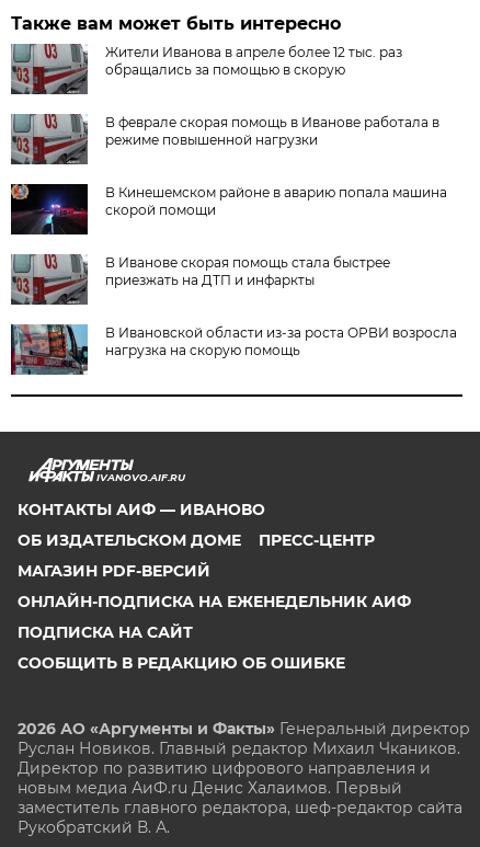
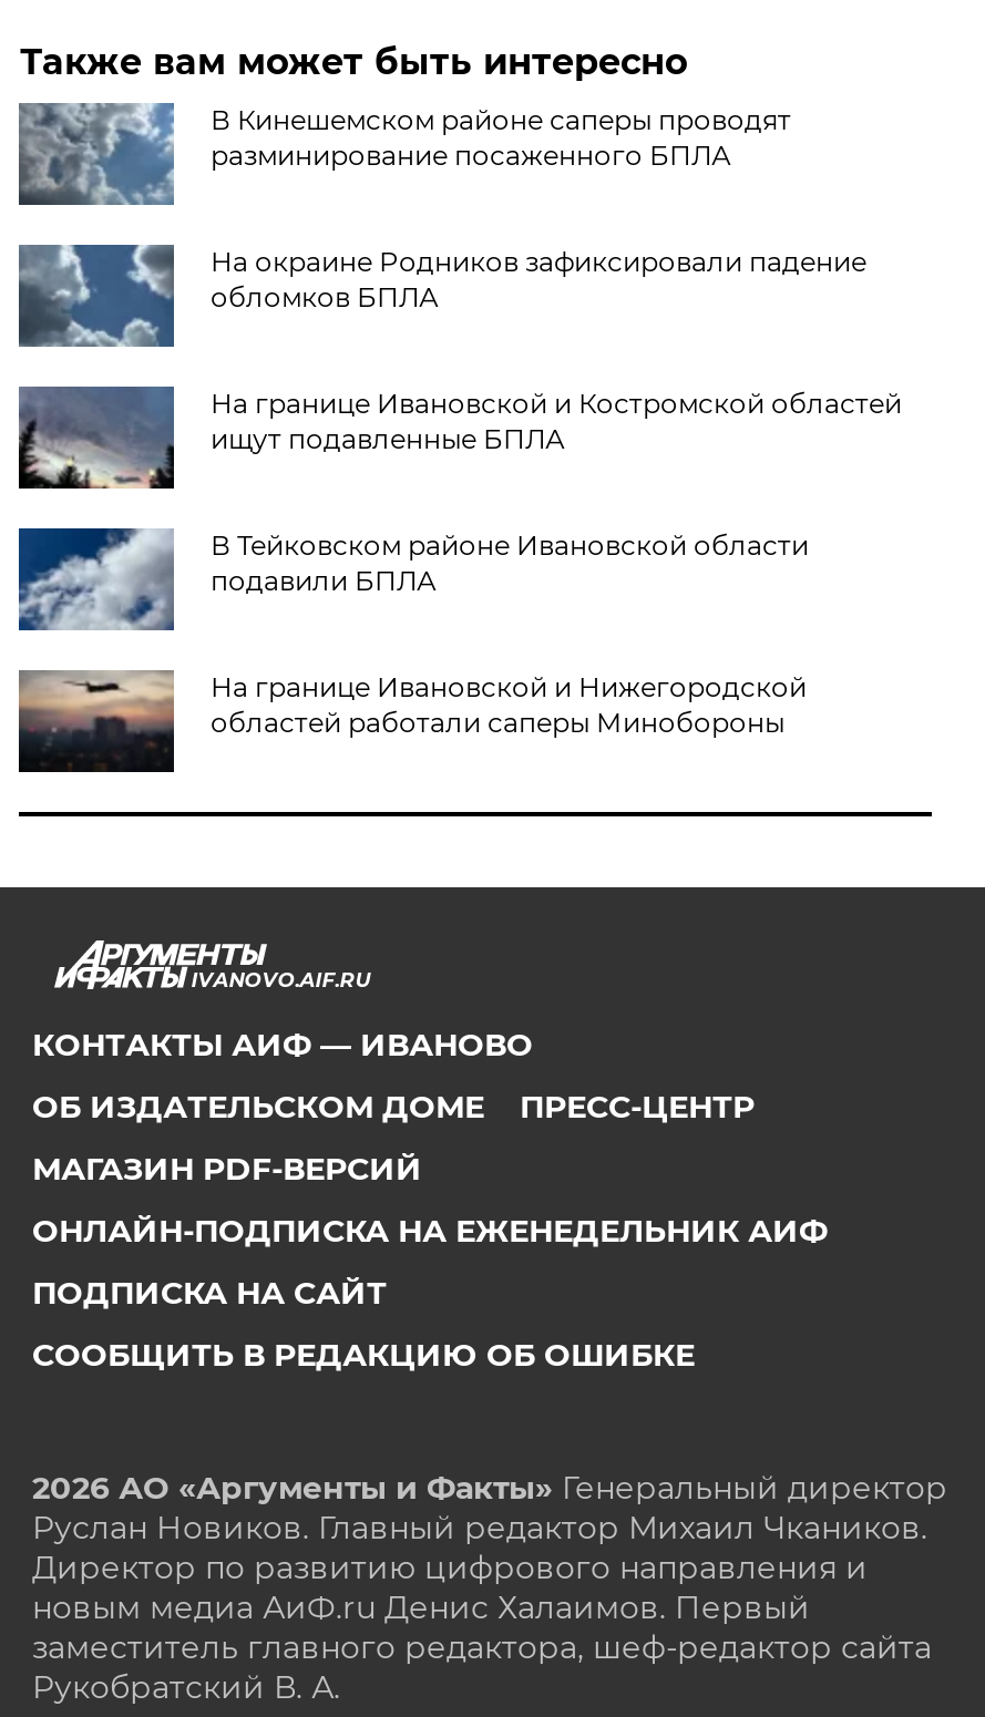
[11,43,403,95] [image] | Жители Иванова в апреле более 12 тыс. раз | обращались за помощью в скорую -> [21,101,791,207] [image] | В Кинешемском районе саперы проводят | разминирование посаженного БПЛА
[11,113,440,165] [image] | В феврале скорая помощь в Иванове работала в | режиме повышенной нагрузки -> [17,243,866,349] [image] | На окраине Родников зафиксировали падение | обломков БПЛА
[10,183,448,236] [image] | В Кинешемском районе в аварию попала машина | скорой помощи -> [17,384,902,491] [image] | На границе Ивановской и Костромской областей | ищут подавленные БПЛА
[11,253,391,305] [image] | В Иванове скорая помощь стала быстрее | приезжать на ДТП и инфаркты -> [17,526,809,630] [image] | В Тейковском районе Ивановской области | подавили БПЛА
[10,324,457,376] [image] | В Ивановской области из-за роста ОРВИ возросла | нагрузка на скорую помощь -> [17,668,806,774] [image] | На границе Ивановской и Нижегородской | областей работали саперы Минобороны

